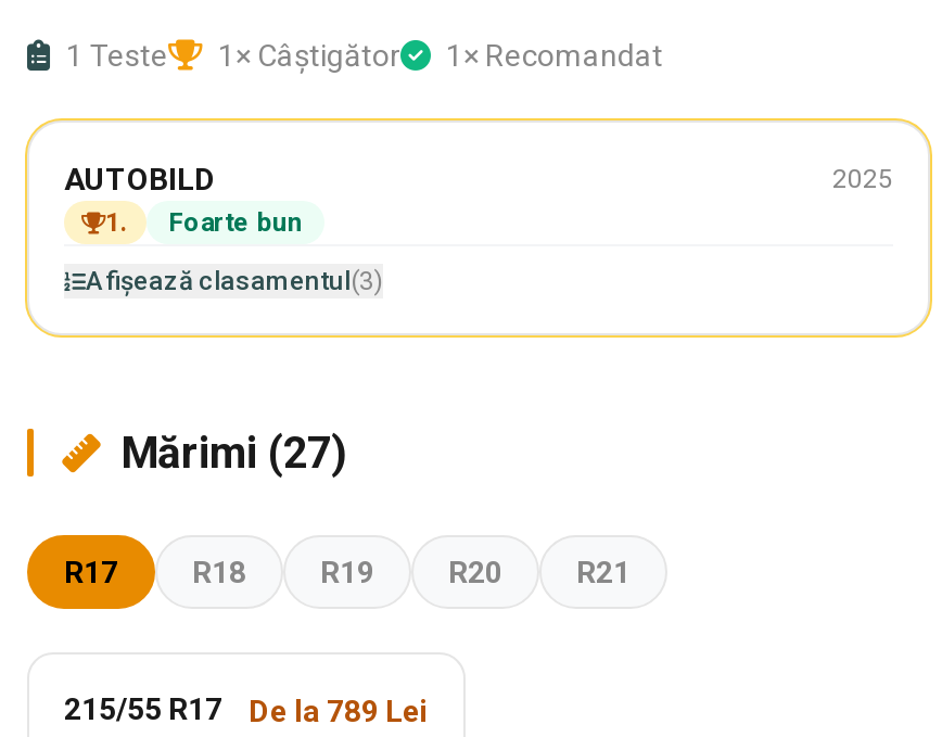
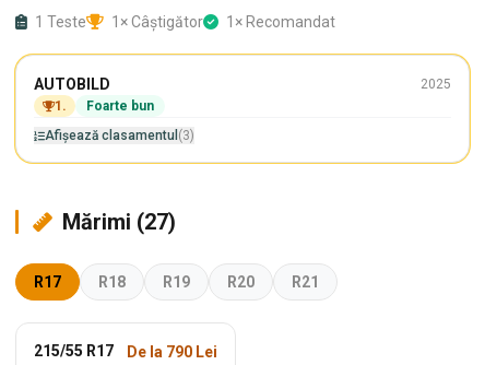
[64,691,429,728] 215/55 R17 De la 789 Lei -> [34,342,217,360] 215/55 R17 De la 790 Lei

